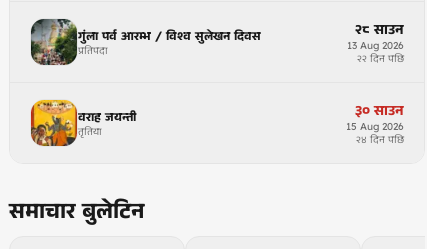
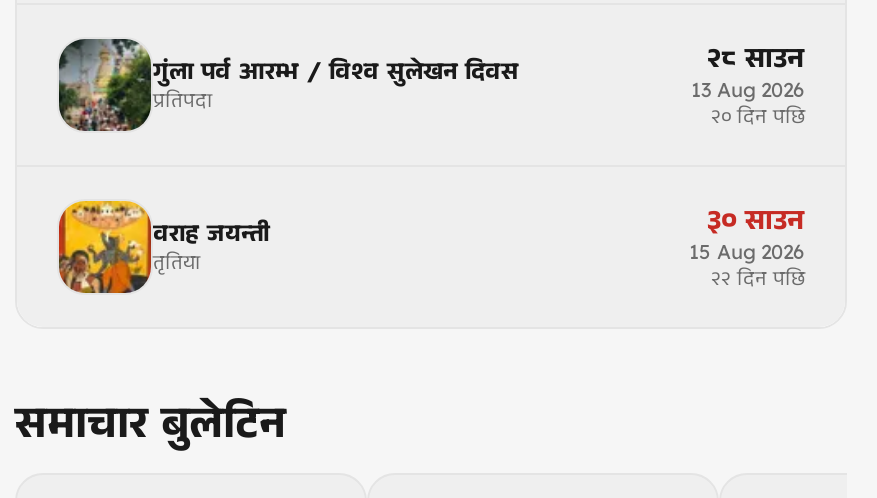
[357,52,404,65] २२ दिन पछि -> [711,104,805,130] २० दिन पछि
[356,133,404,146] २४ दिन पछि -> [711,266,805,292] २२ दिन पछि

